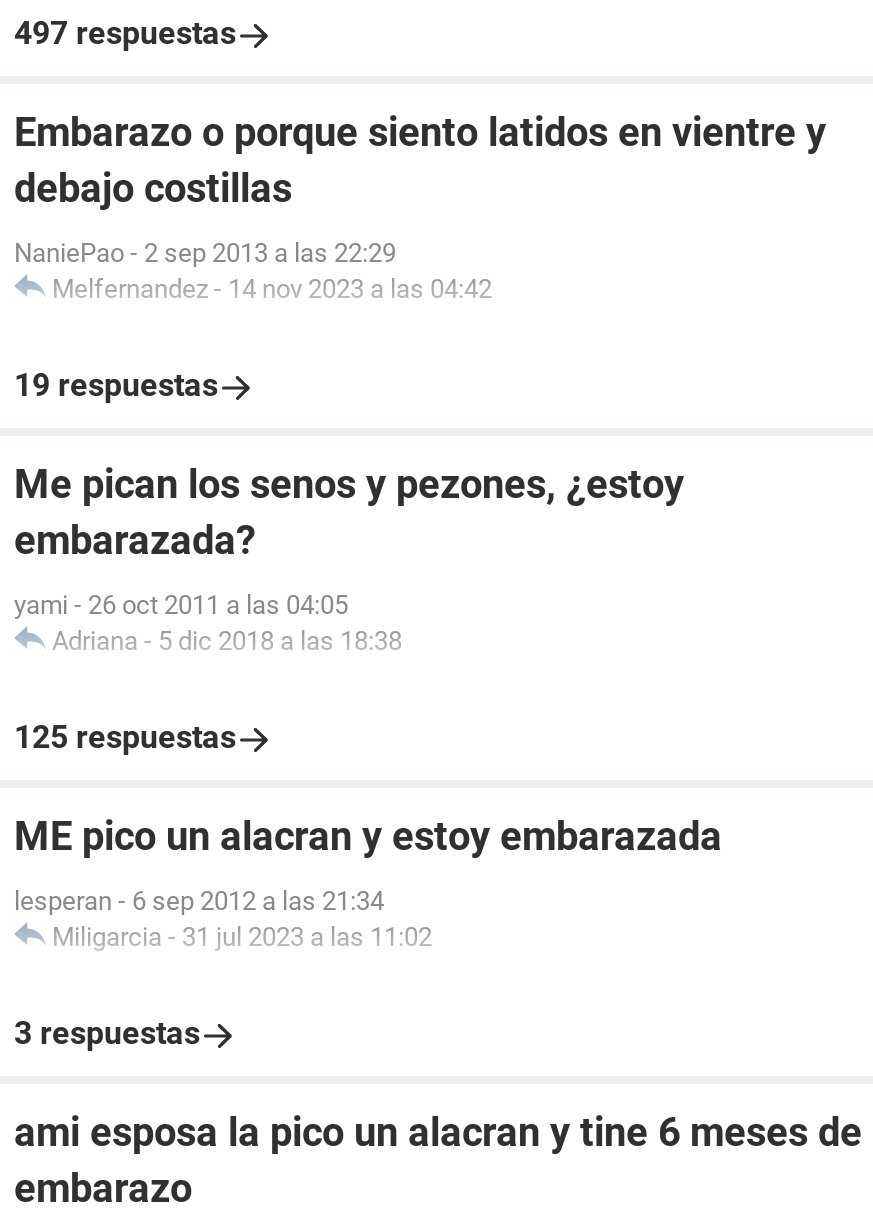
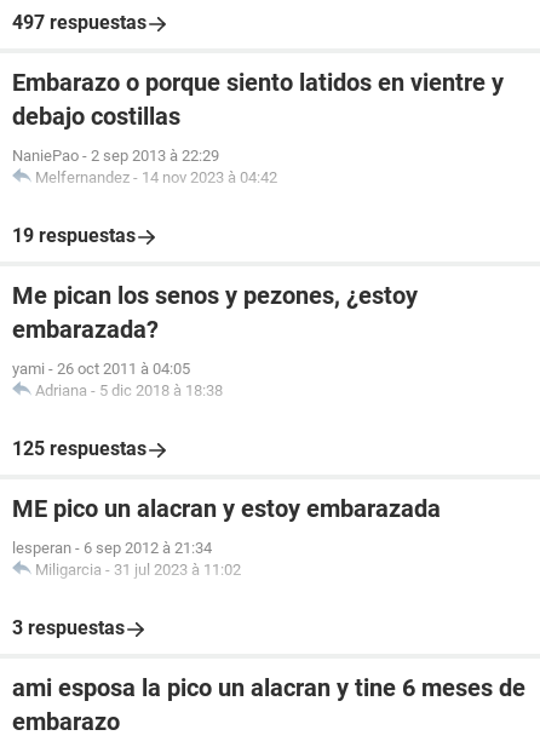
[14,238,492,304] NaniePao - 2 sep 2013 a las 22:29 | Melfernandez - 14 nov 2023 a las 04:42 -> [12,146,277,186] NaniePao - 2 sep 2013 à 22:29 | Melfernandez - 14 nov 2023 à 04:42
[14,590,402,656] yami - 26 oct 2011 a las 04:05 | Adriana - 5 dic 2018 a las 18:38 -> [12,360,223,400] yami - 26 oct 2011 à 04:05 | Adriana - 5 dic 2018 à 18:38
[14,886,432,952] lesperan - 6 sep 2012 a las 21:34 | Miligarcia - 31 jul 2023 a las 11:02 -> [12,539,241,579] lesperan - 6 sep 2012 à 21:34 | Miligarcia - 31 jul 2023 à 11:02

